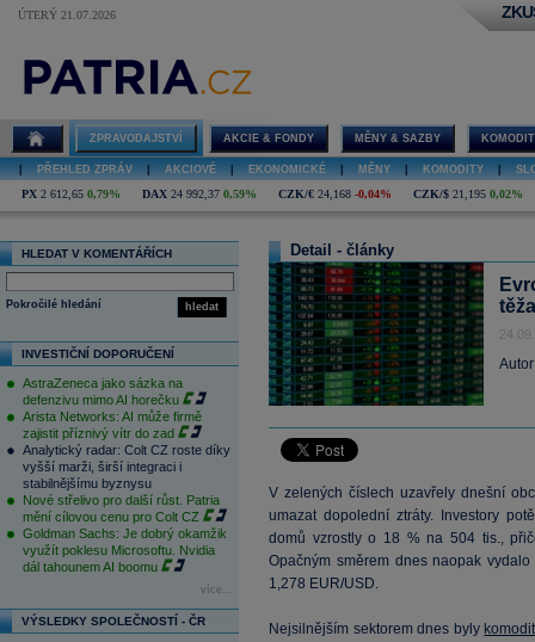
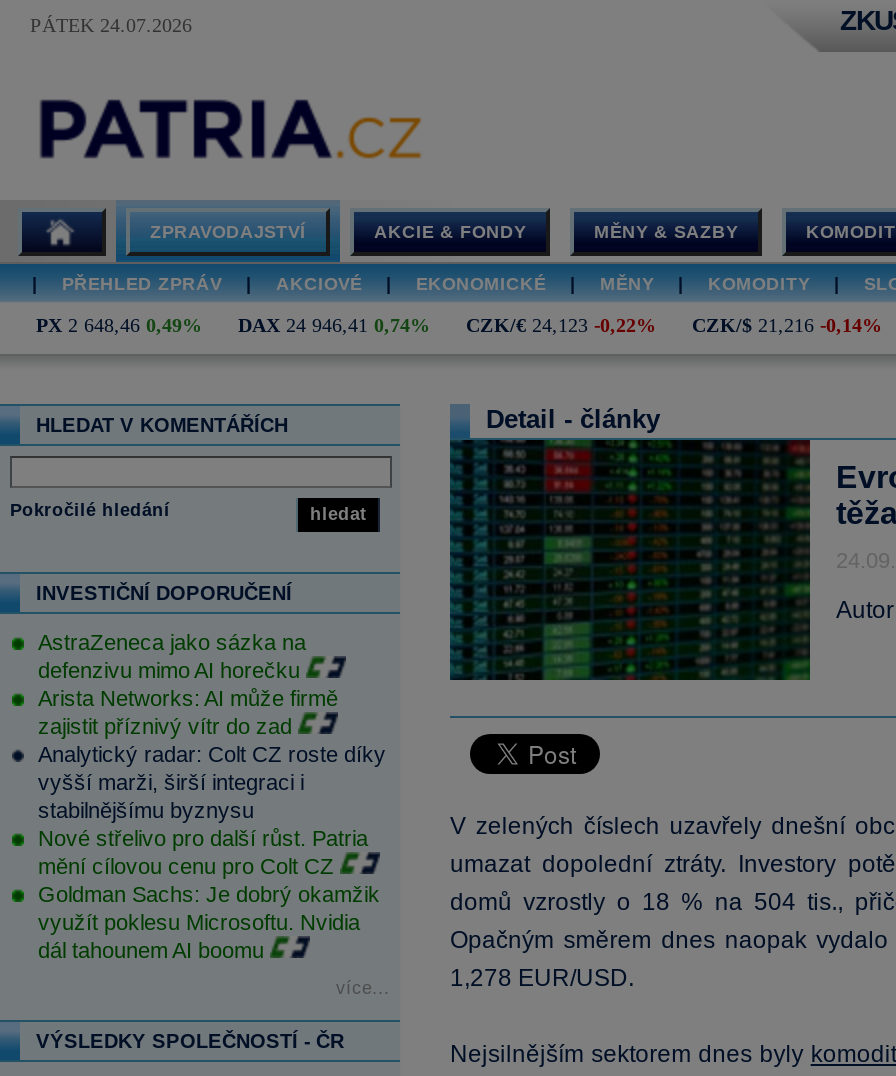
[18,8,116,21] ÚTERÝ 21.07.2026 -> [30,14,192,36] PÁTEK 24.07.2026
[21,187,121,200] PX 2 612,65 0,79% -> [36,314,202,336] PX 2 648,46 0,49%
[142,187,257,200] DAX 24 992,37 0,59% -> [238,314,430,336] DAX 24 946,41 0,74%
[278,187,392,200] CZK/€ 24,168 -0,04% -> [466,314,656,336] CZK/€ 24,123 -0,22%
[413,187,523,200] CZK/$ 21,195 0,02% -> [692,314,882,336] CZK/$ 21,216 -0,14%

